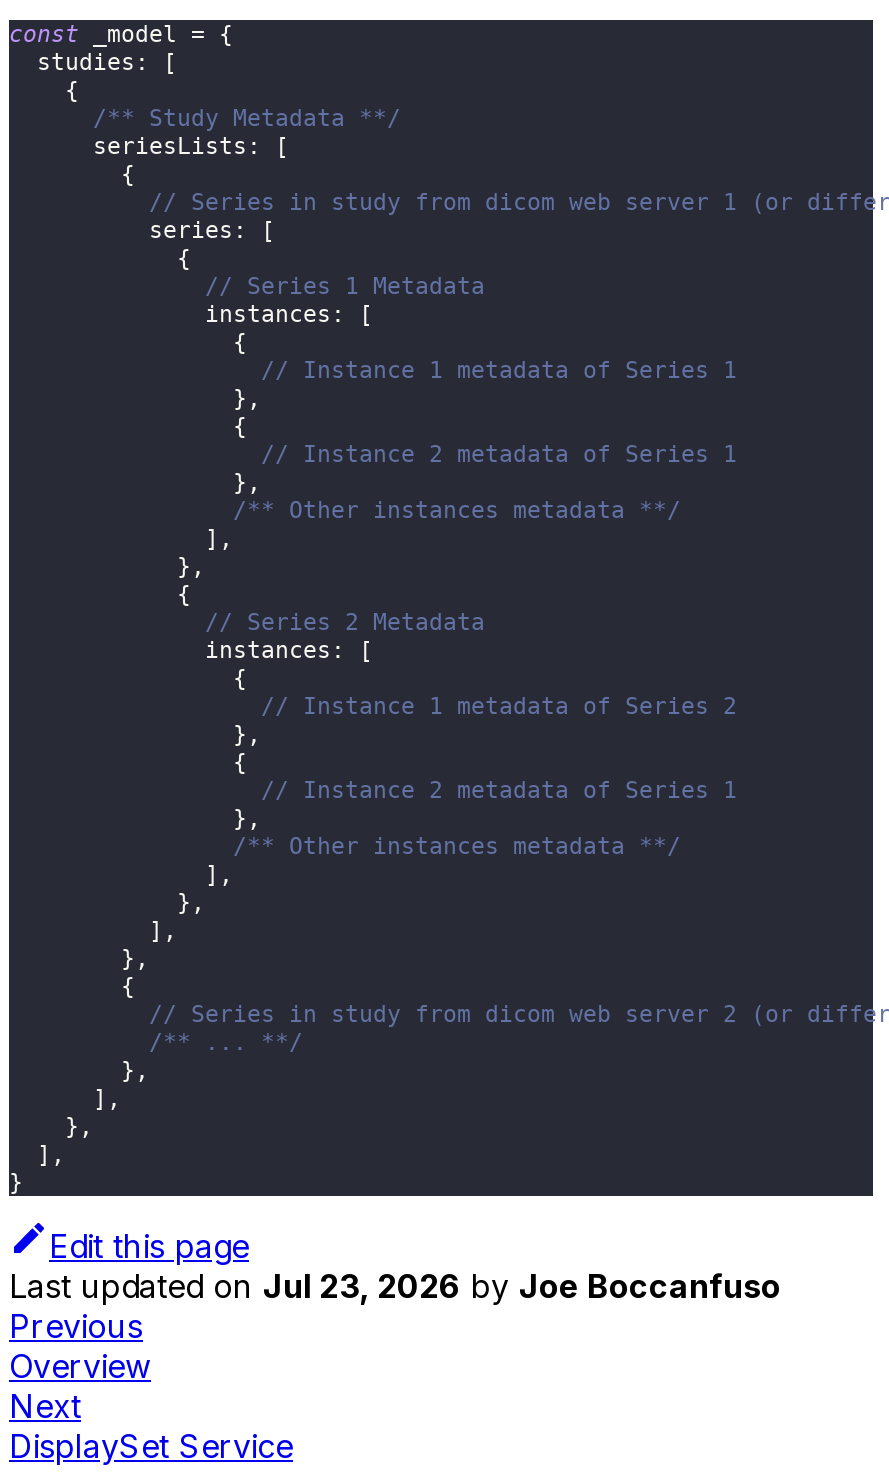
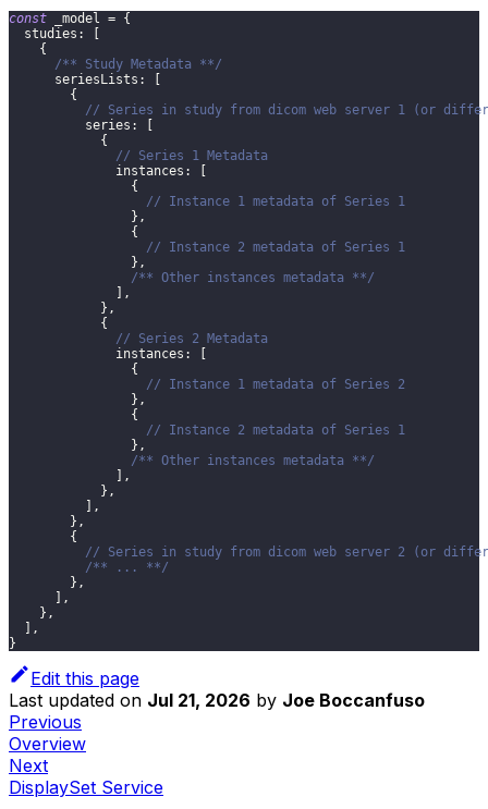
[9,1267,781,1307] Last updated on Jul 23, 2026 by Joe Boccanfuso -> [9,690,425,711] Last updated on Jul 21, 2026 by Joe Boccanfuso

